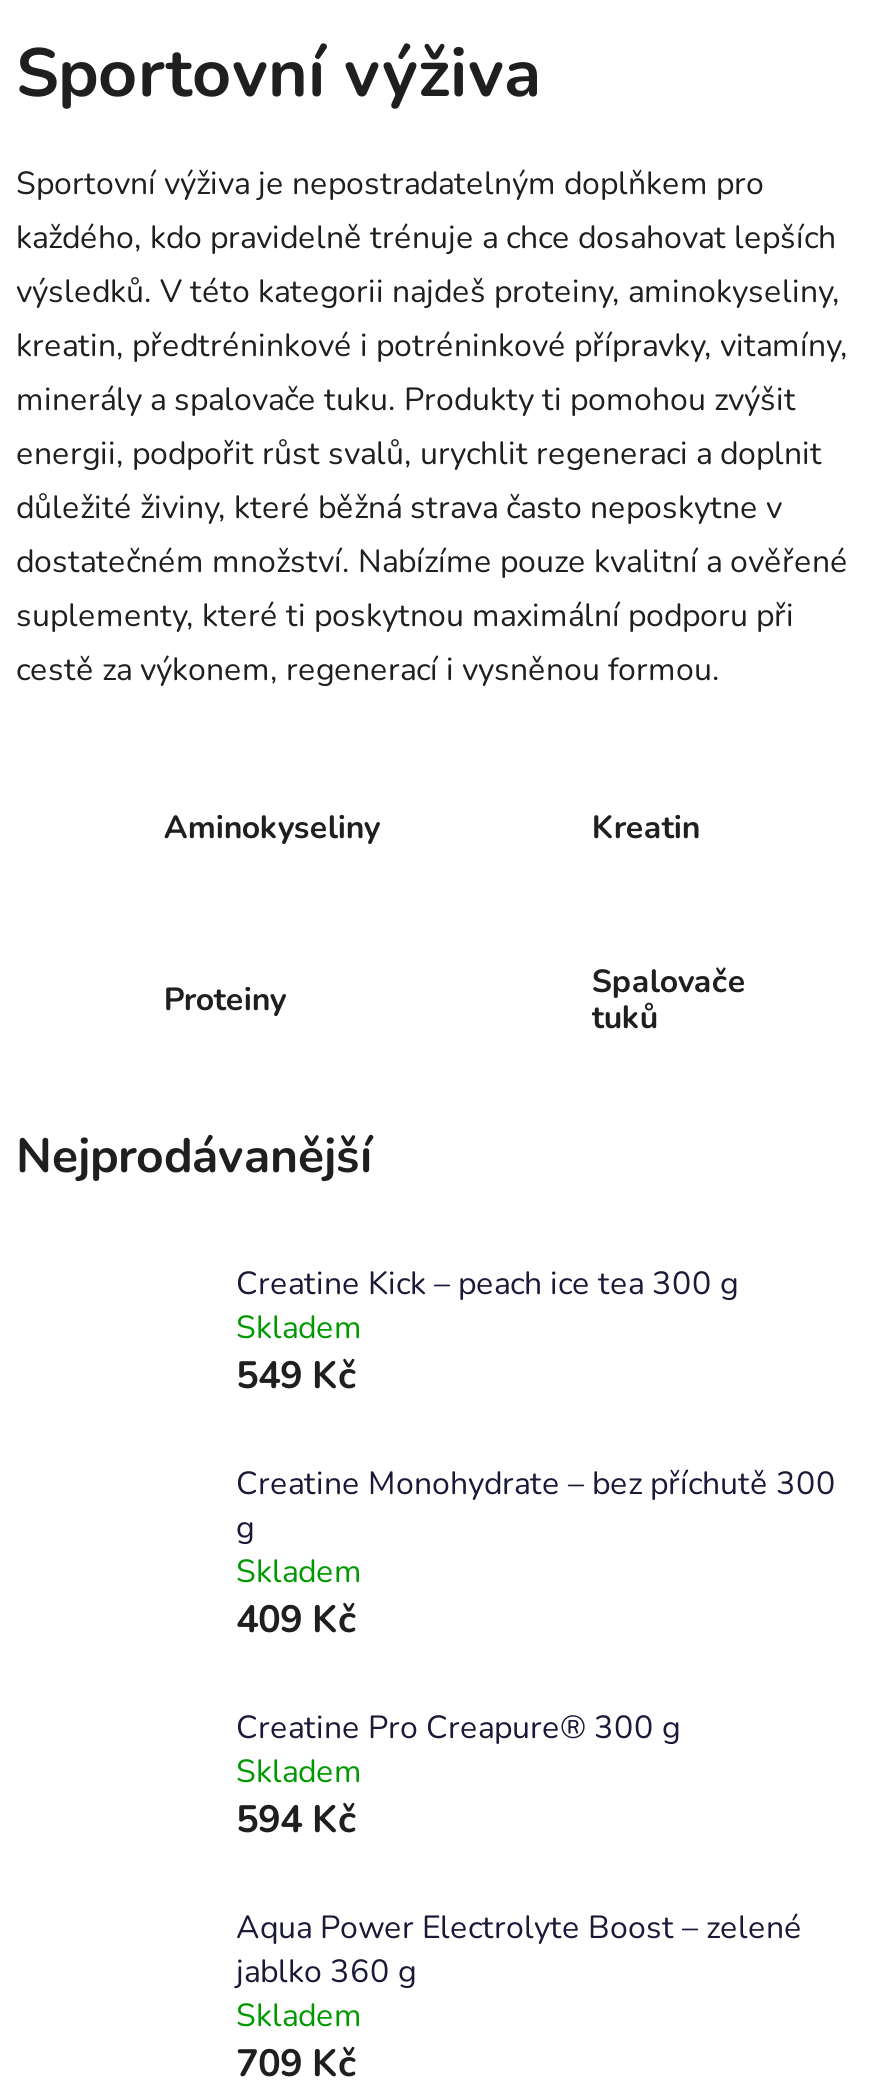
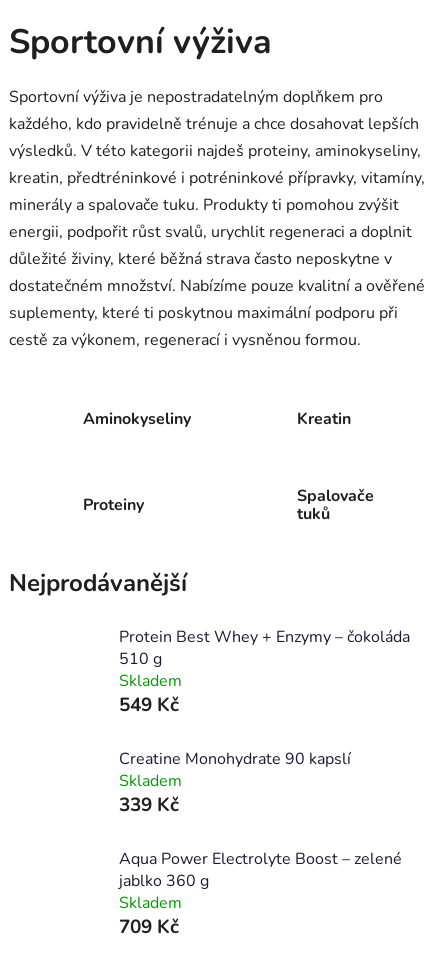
[236,1261,738,1305] Creatine Kick – peach ice tea 300 g -> [119,625,410,669] Protein Best Whey + Enzymy – čokoláda | 510 g
[236,1461,836,1549] Creatine Monohydrate – bez příchutě 300 | g -> [119,747,351,769] Creatine Monohydrate 90 kapslí
[236,1593,680,1845] 409 Kč | Creatine Pro Creapure® 300 g | Skladem | 594 Kč -> [119,791,179,817] 339 Kč

